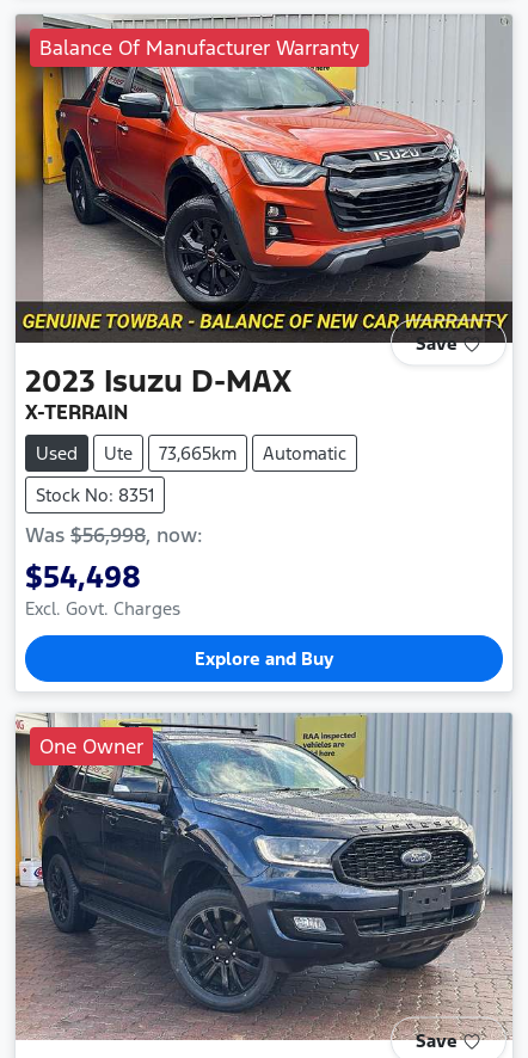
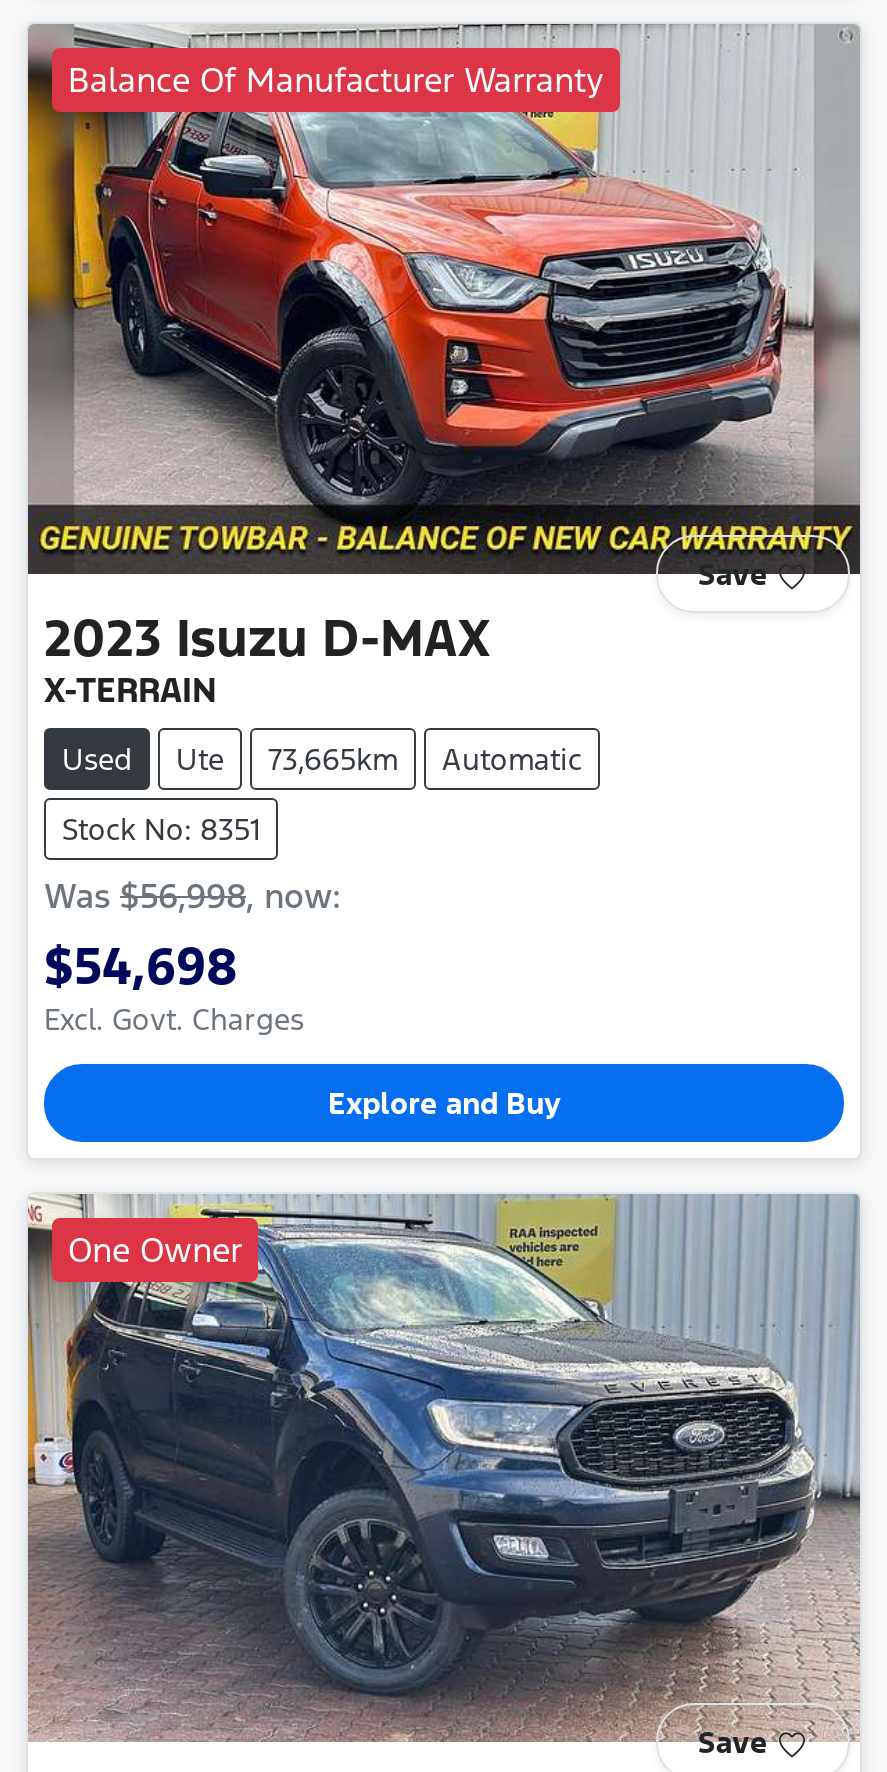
[25,558,141,596] $54,498 -> [44,934,238,998] $54,698

